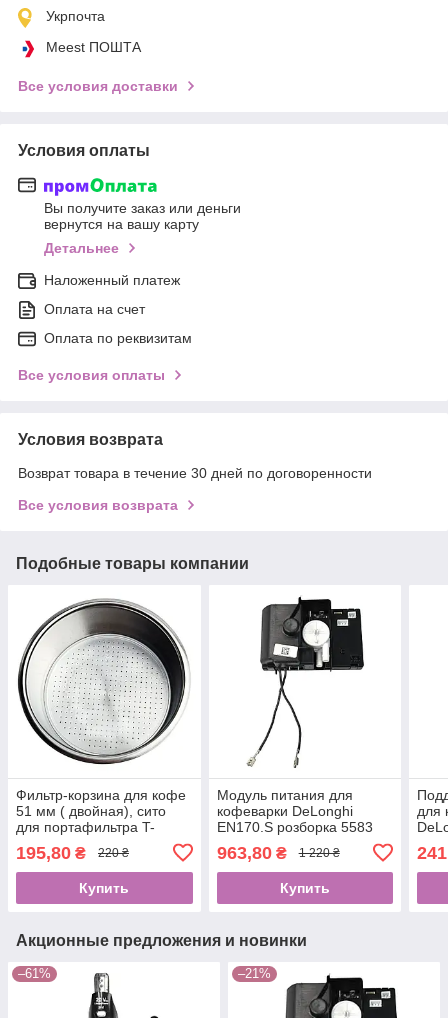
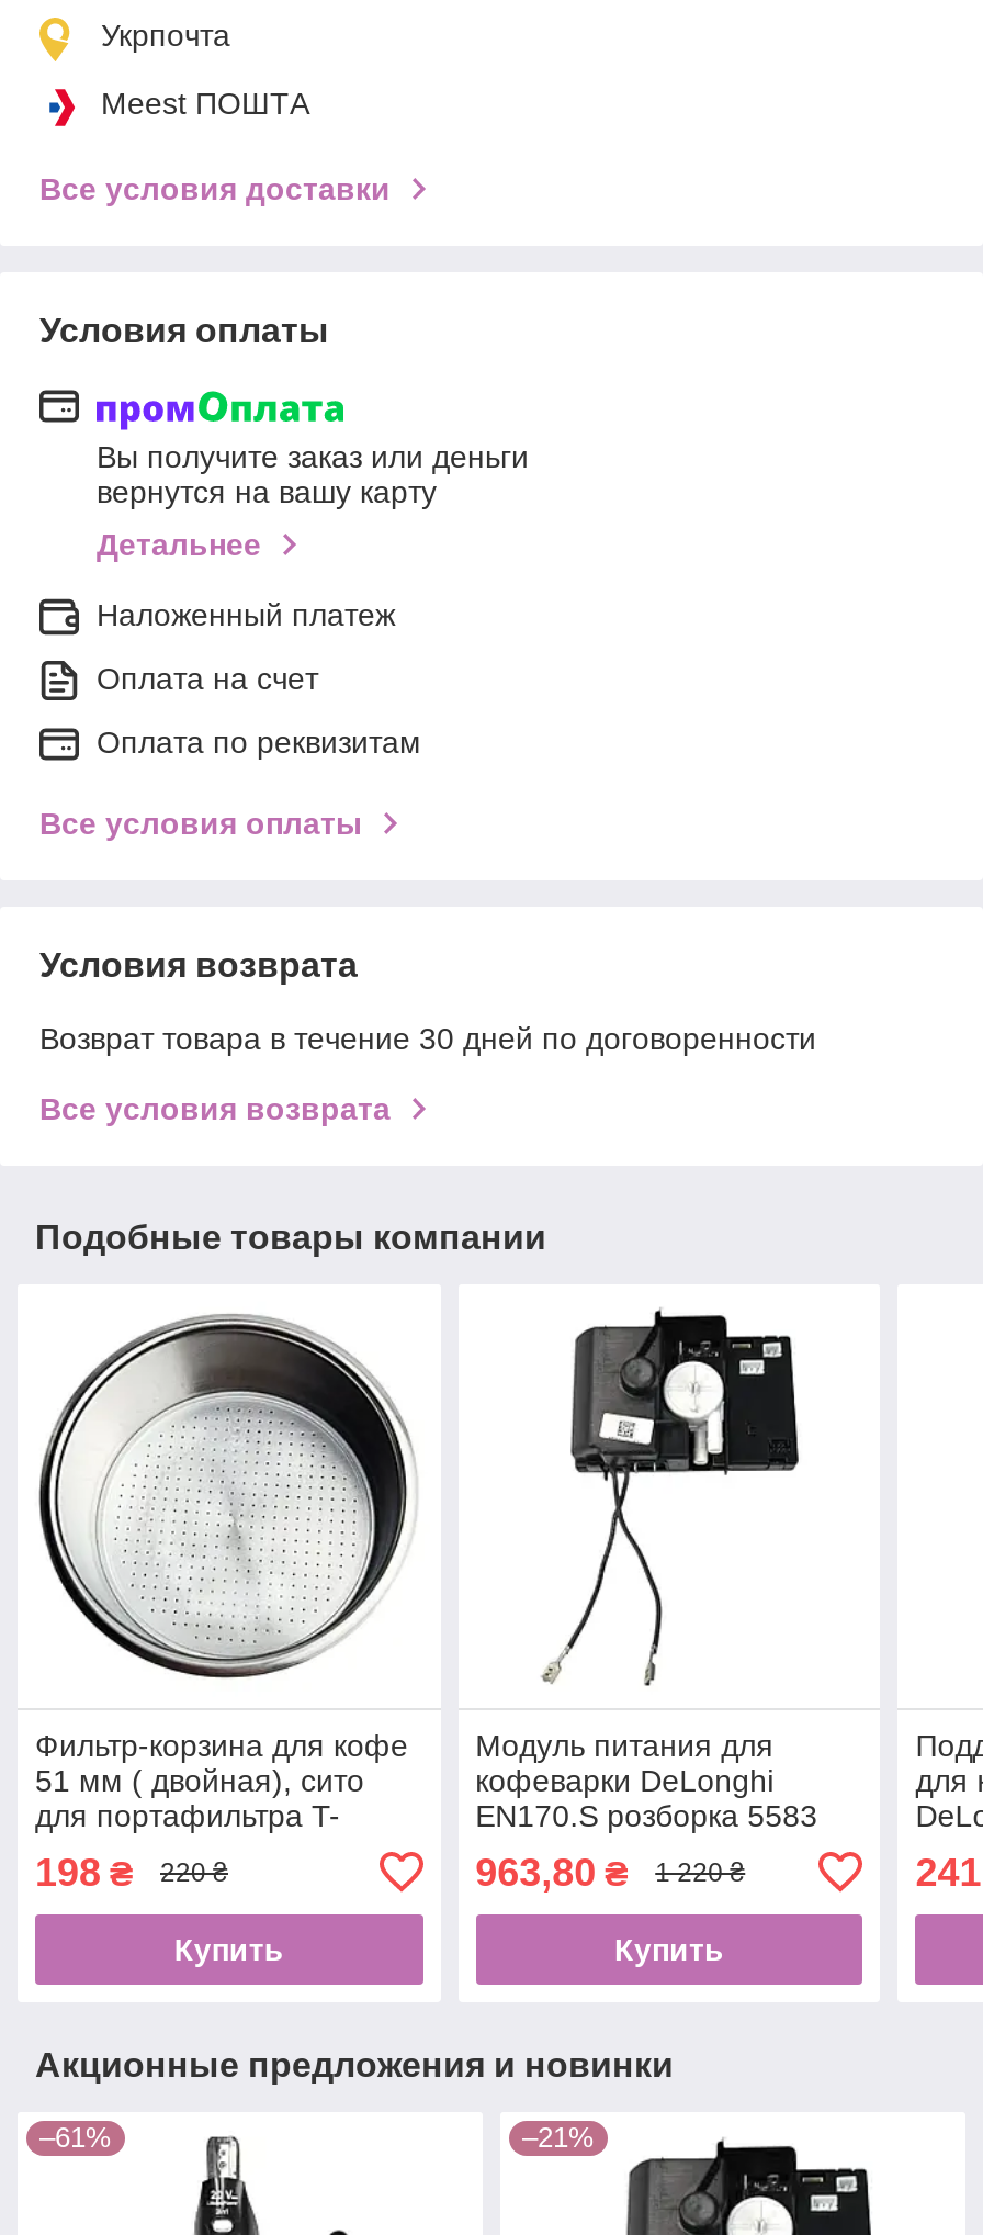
[16,843,86,863] 195,80 ₴ -> [35,1850,134,1894] 198 ₴

